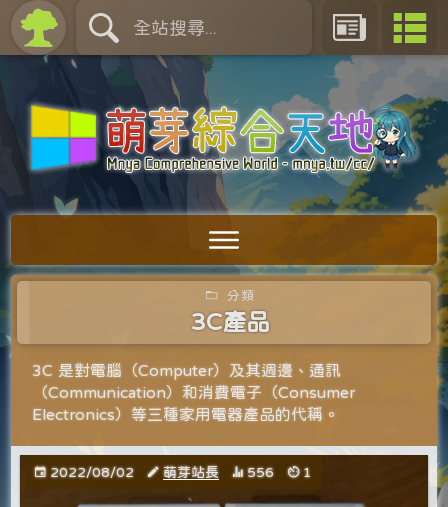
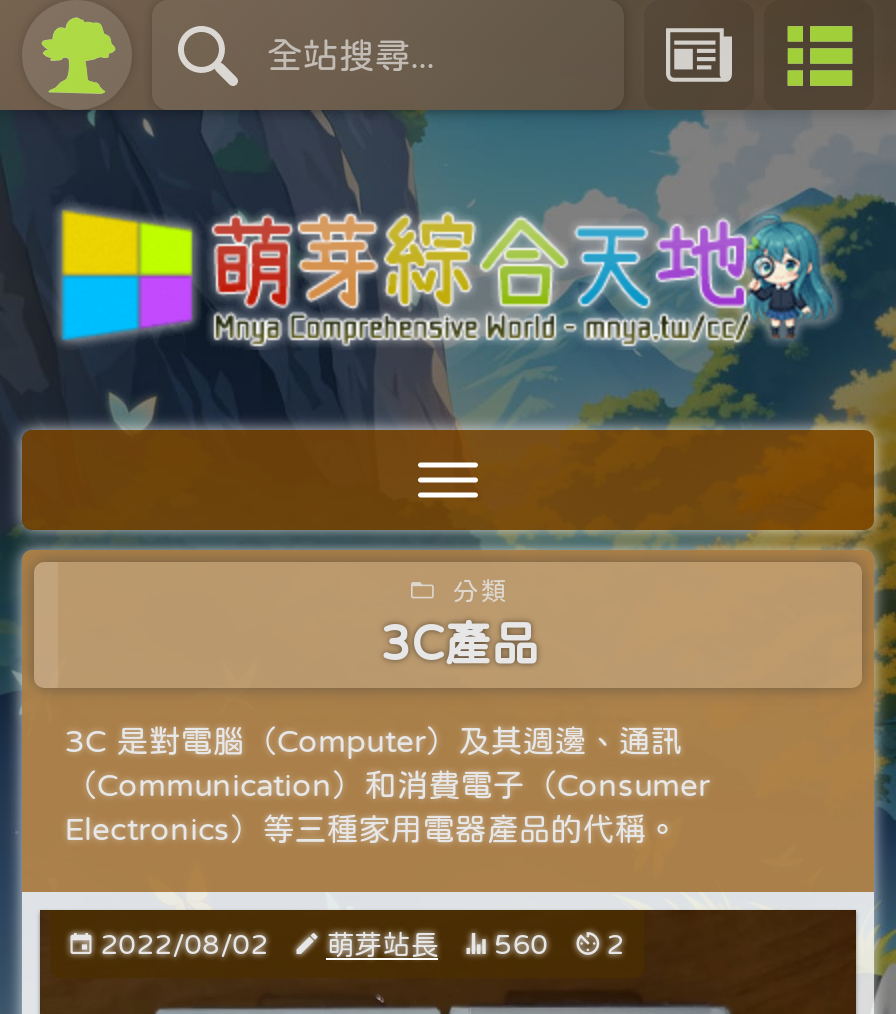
[243,465,274,479] 556 -> [486,930,548,958] 560
[299,465,312,479] 1 -> [598,930,624,958] 2

